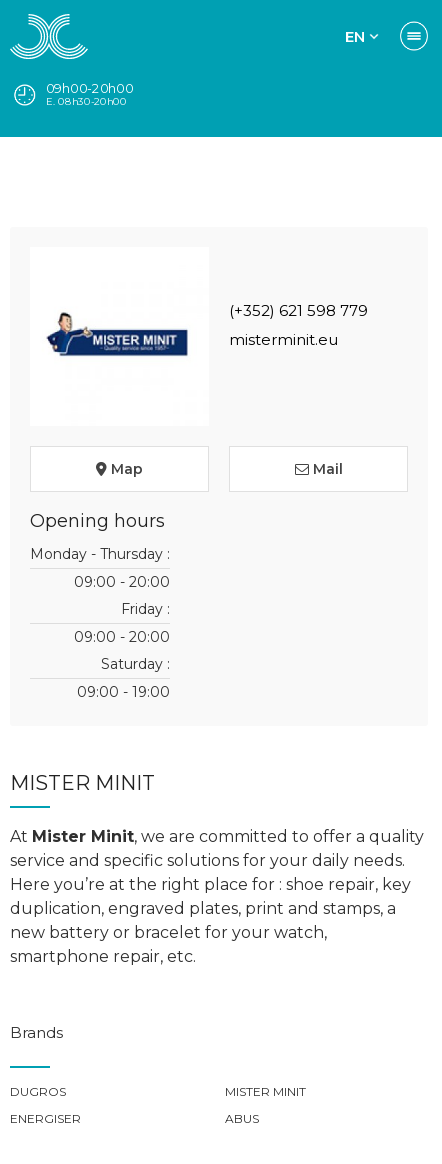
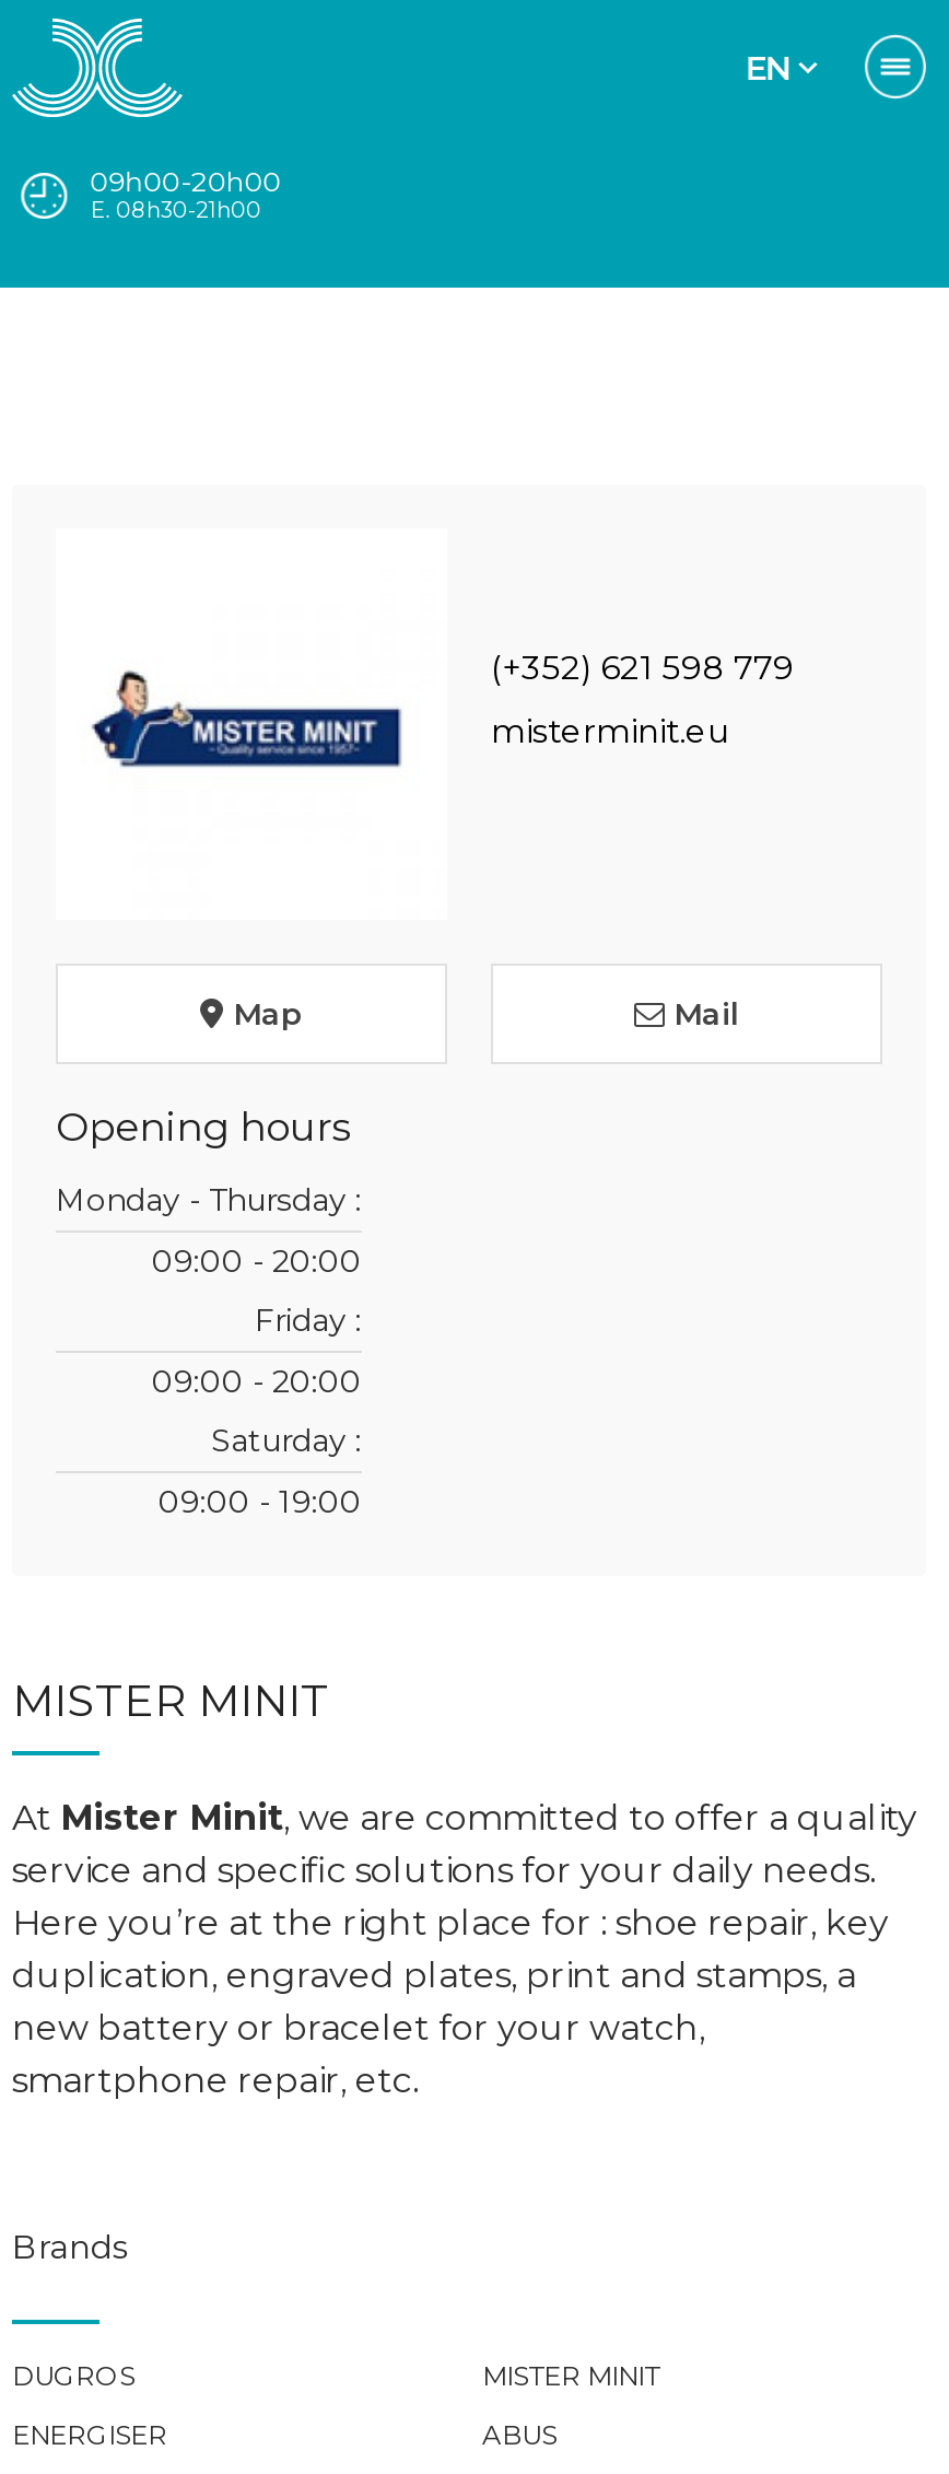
[46,95,127,108] E. 08h30-20h00 -> [90,196,262,223] E. 08h30-21h00

